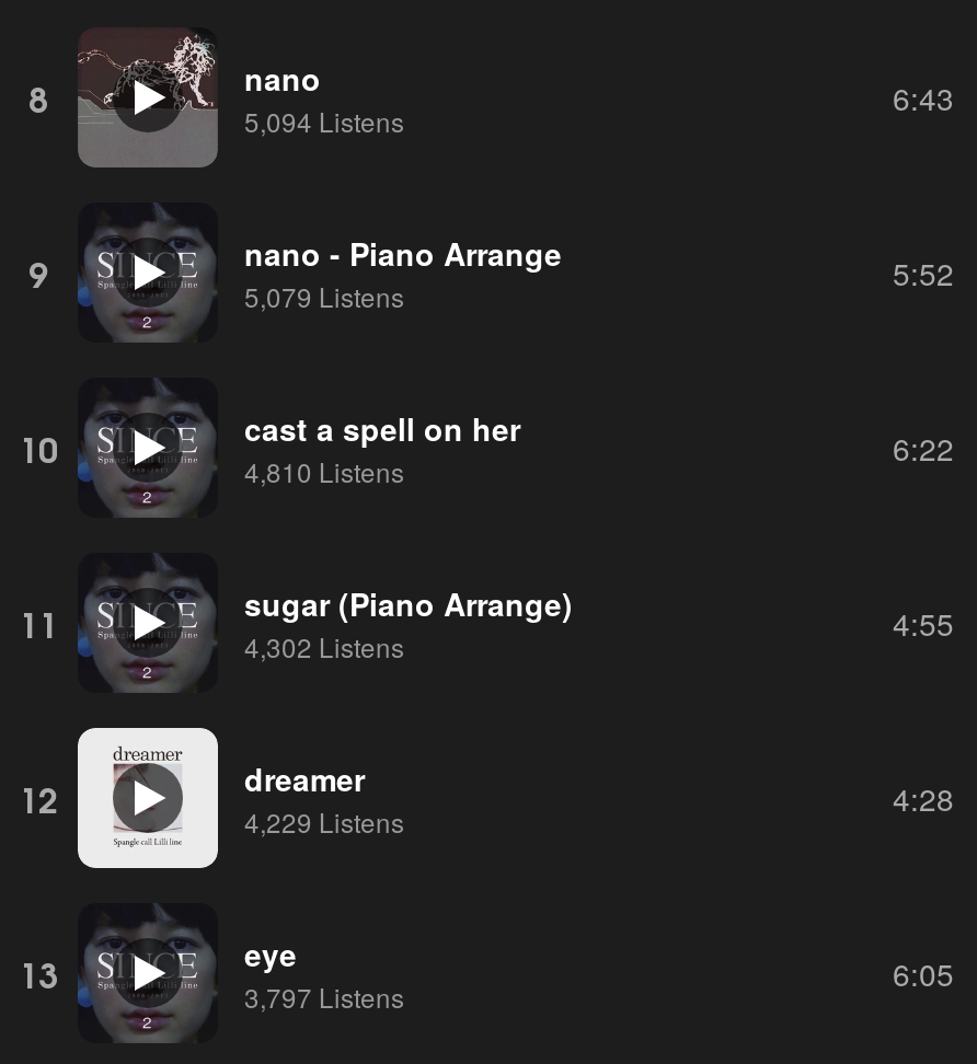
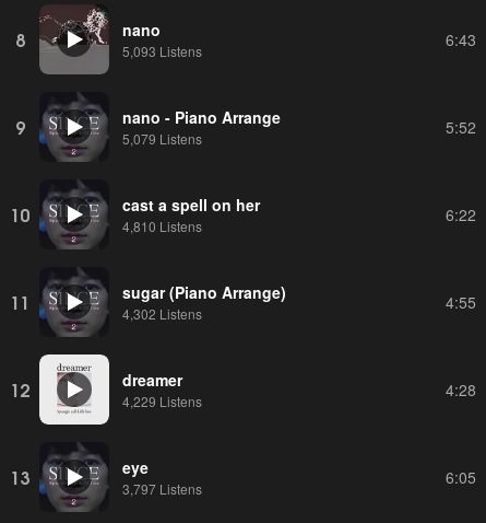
[244,101,404,138] 5,094 Listens -> [122,41,202,60] 5,093 Listens

